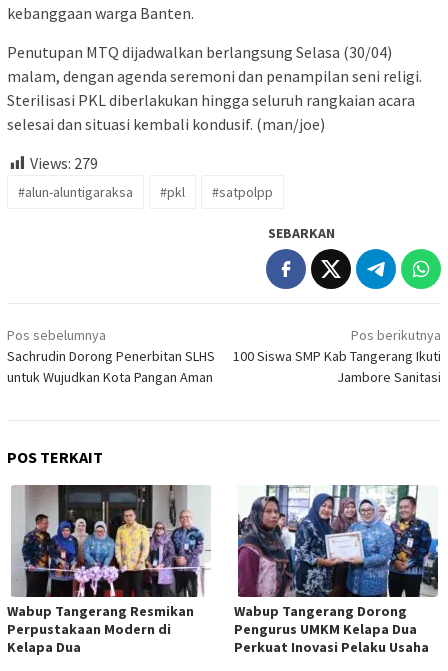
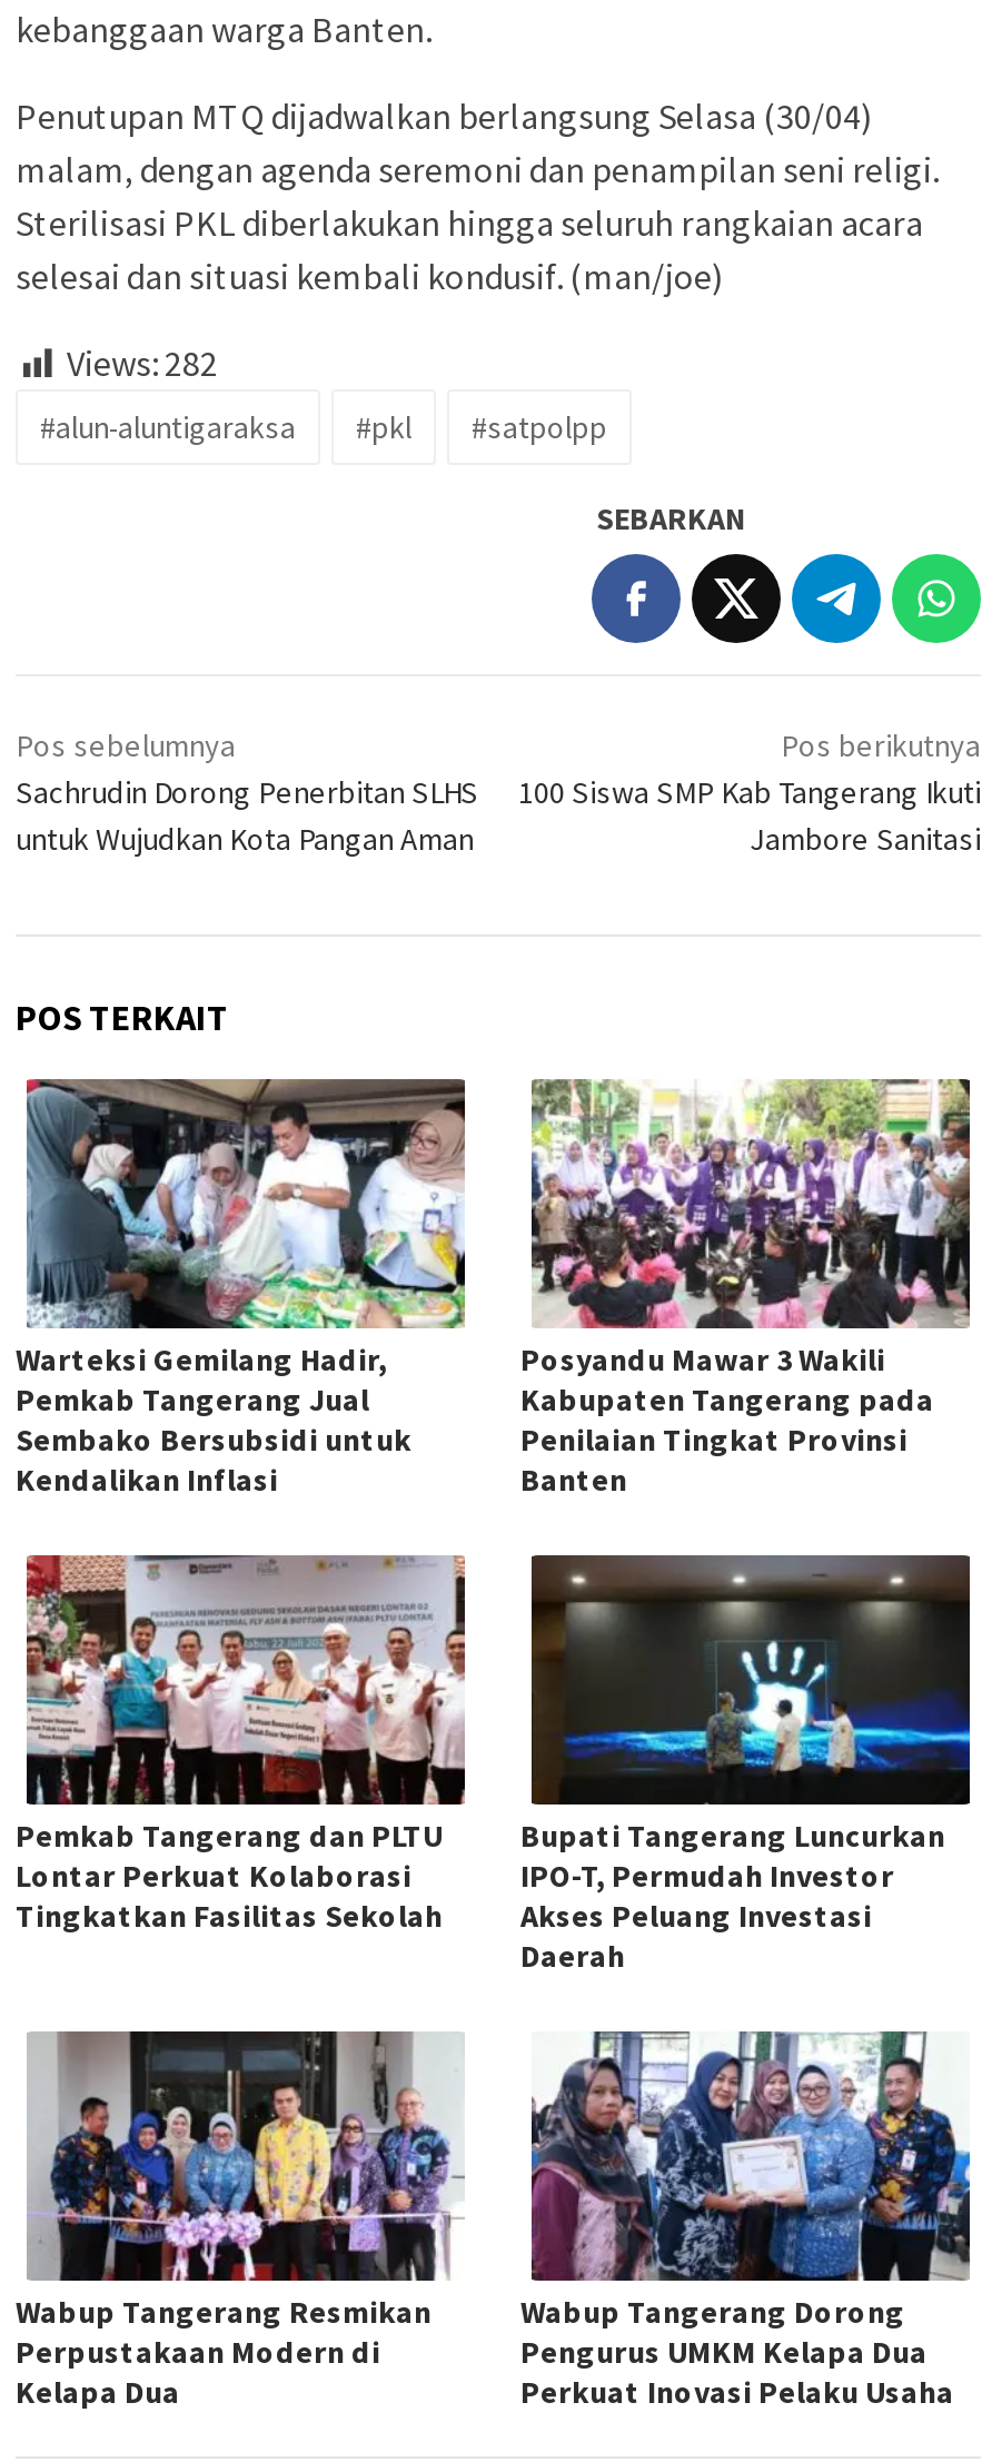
[30,153,98,173] Views: 279 -> [67,340,218,384] Views: 282
none -> [16,1077,467,1499] [image] | Warteksi Gemilang Hadir, | Pemkab Tangerang Jual | Sembako Bersubsidi untuk | Kendalikan Inflasi
none -> [16,1553,467,1935] [image] | Pemkab Tangerang dan PLTU | Lontar Perkuat Kolaborasi | Tingkatkan Fasilitas Sekolah
none -> [520,1077,972,1499] [image] | Posyandu Mawar 3 Wakili | Kabupaten Tangerang pada | Penilaian Tingkat Provinsi | Banten
none -> [520,1553,972,1975] [image] | Bupati Tangerang Luncurkan | IPO-T, Permudah Investor | Akses Peluang Investasi | Daerah

